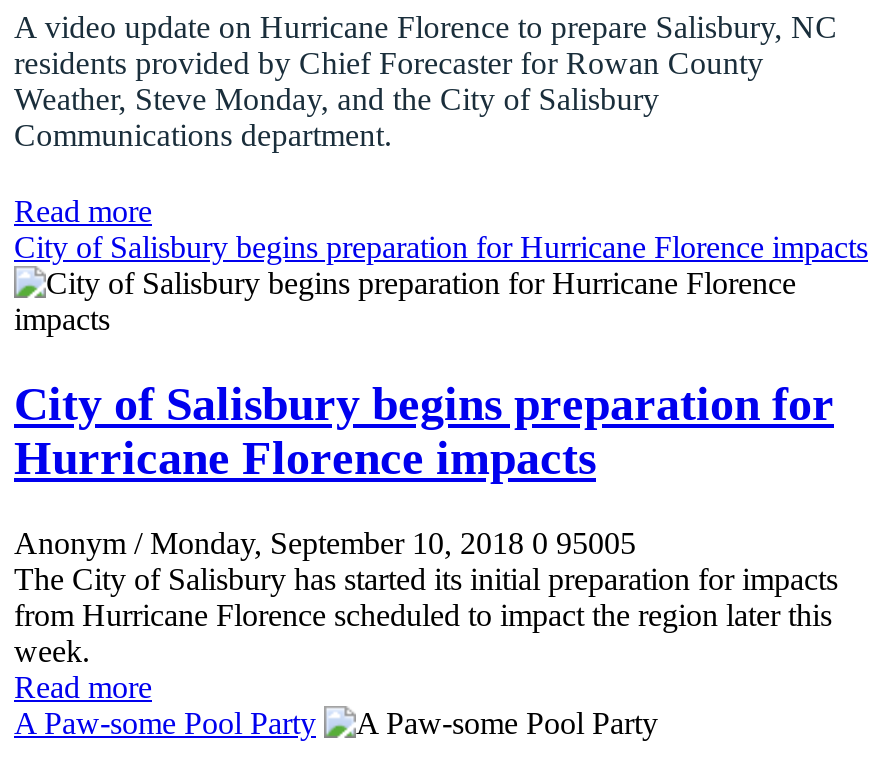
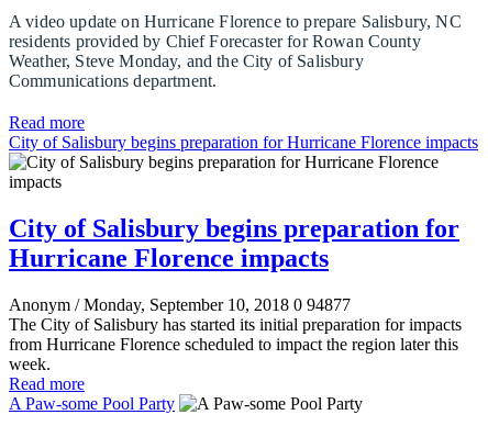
[14,526,636,560] Anonym / Monday, September 10, 2018 0 95005 -> [9,295,351,314] Anonym / Monday, September 10, 2018 0 94877

